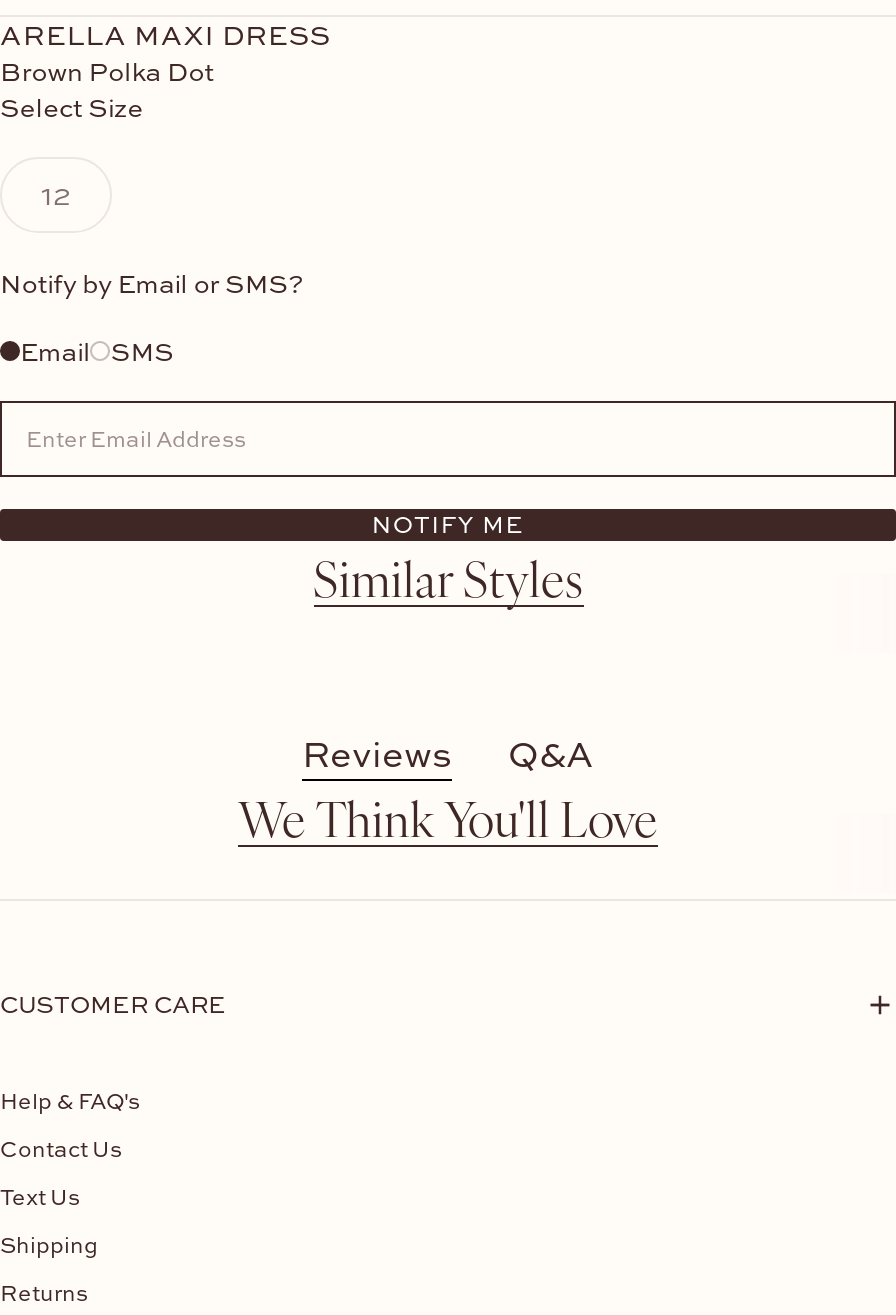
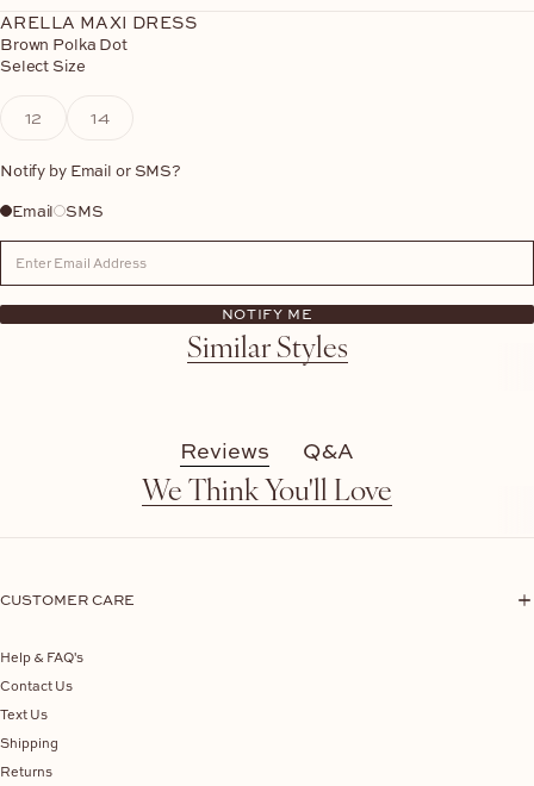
none -> [91,107,110,128] 14

